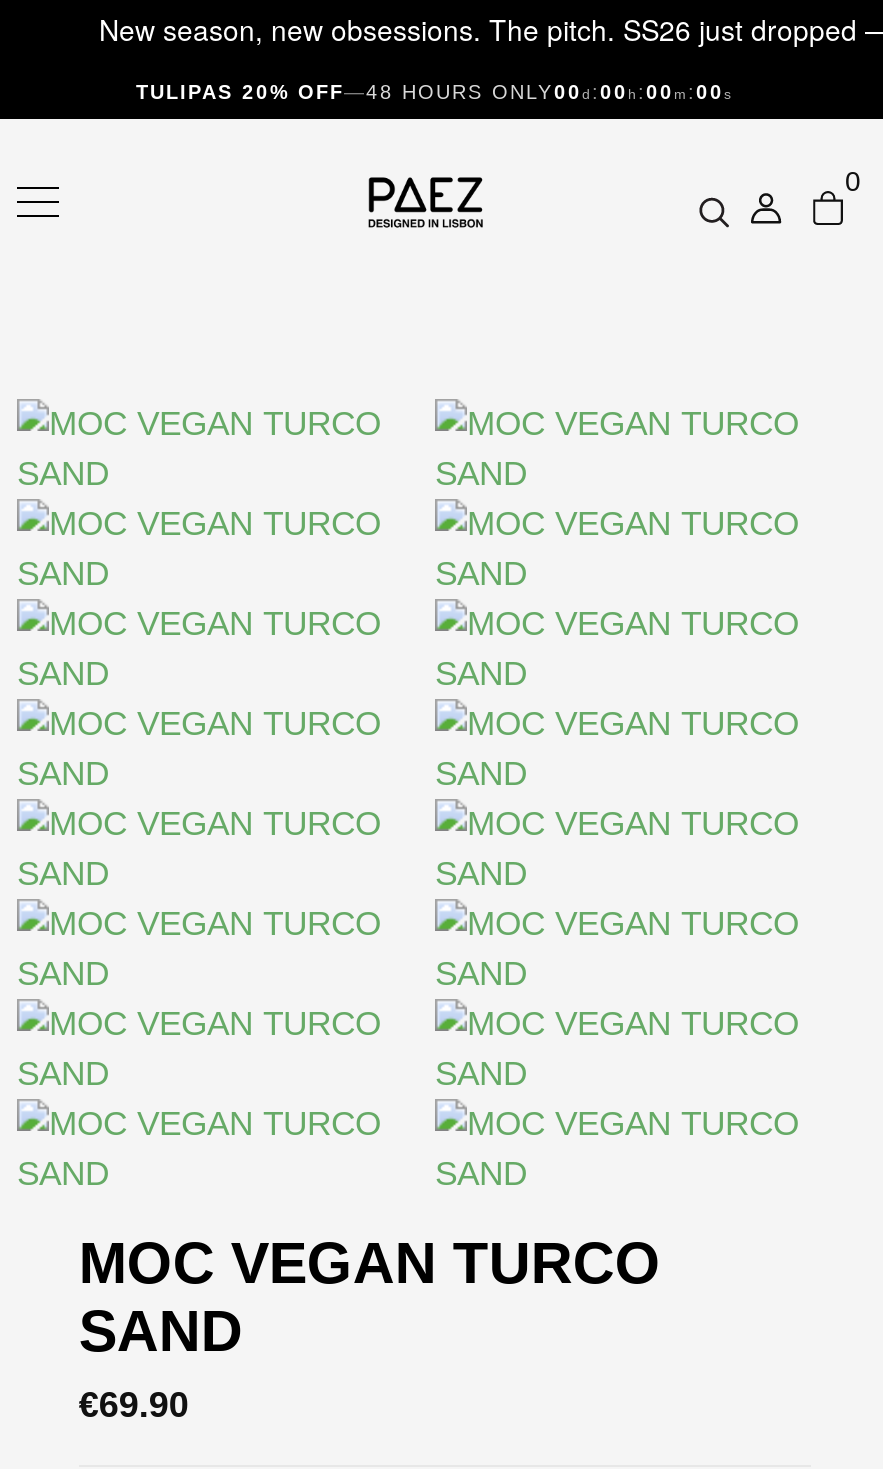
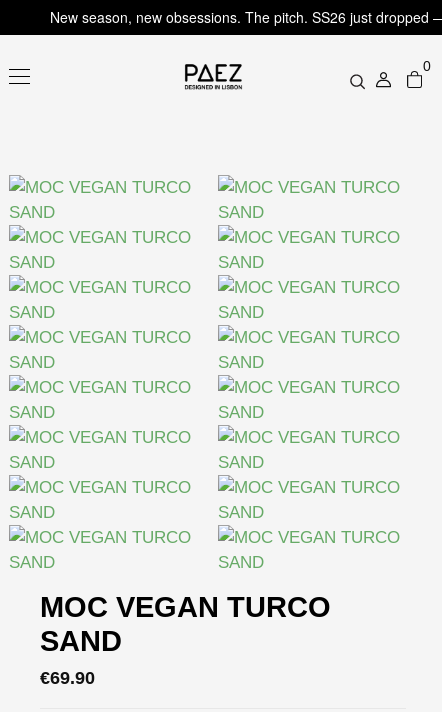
[136,81,734,103] TULIPAS 20% OFF—48 HOURS ONLY 00 d: 00 h: 00 m: 00 s -> none

